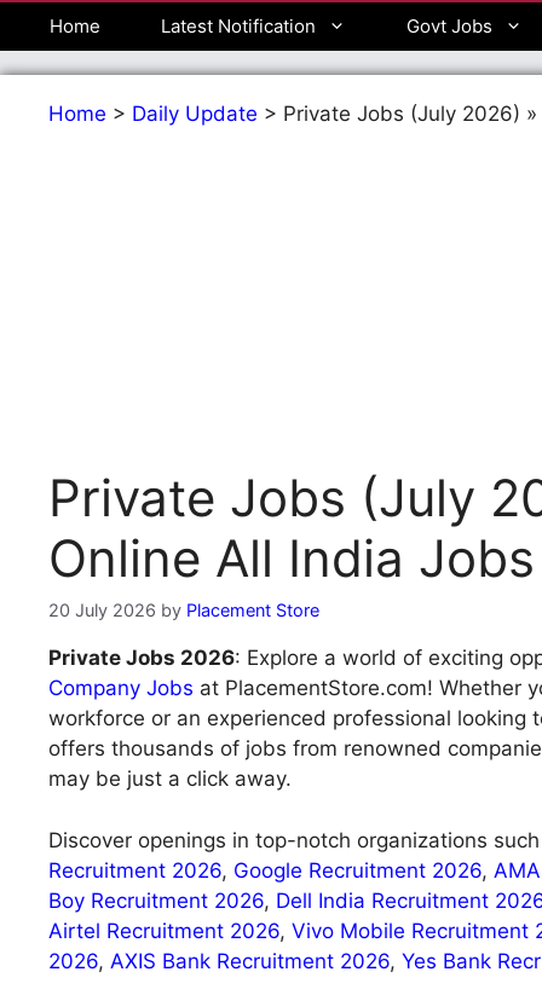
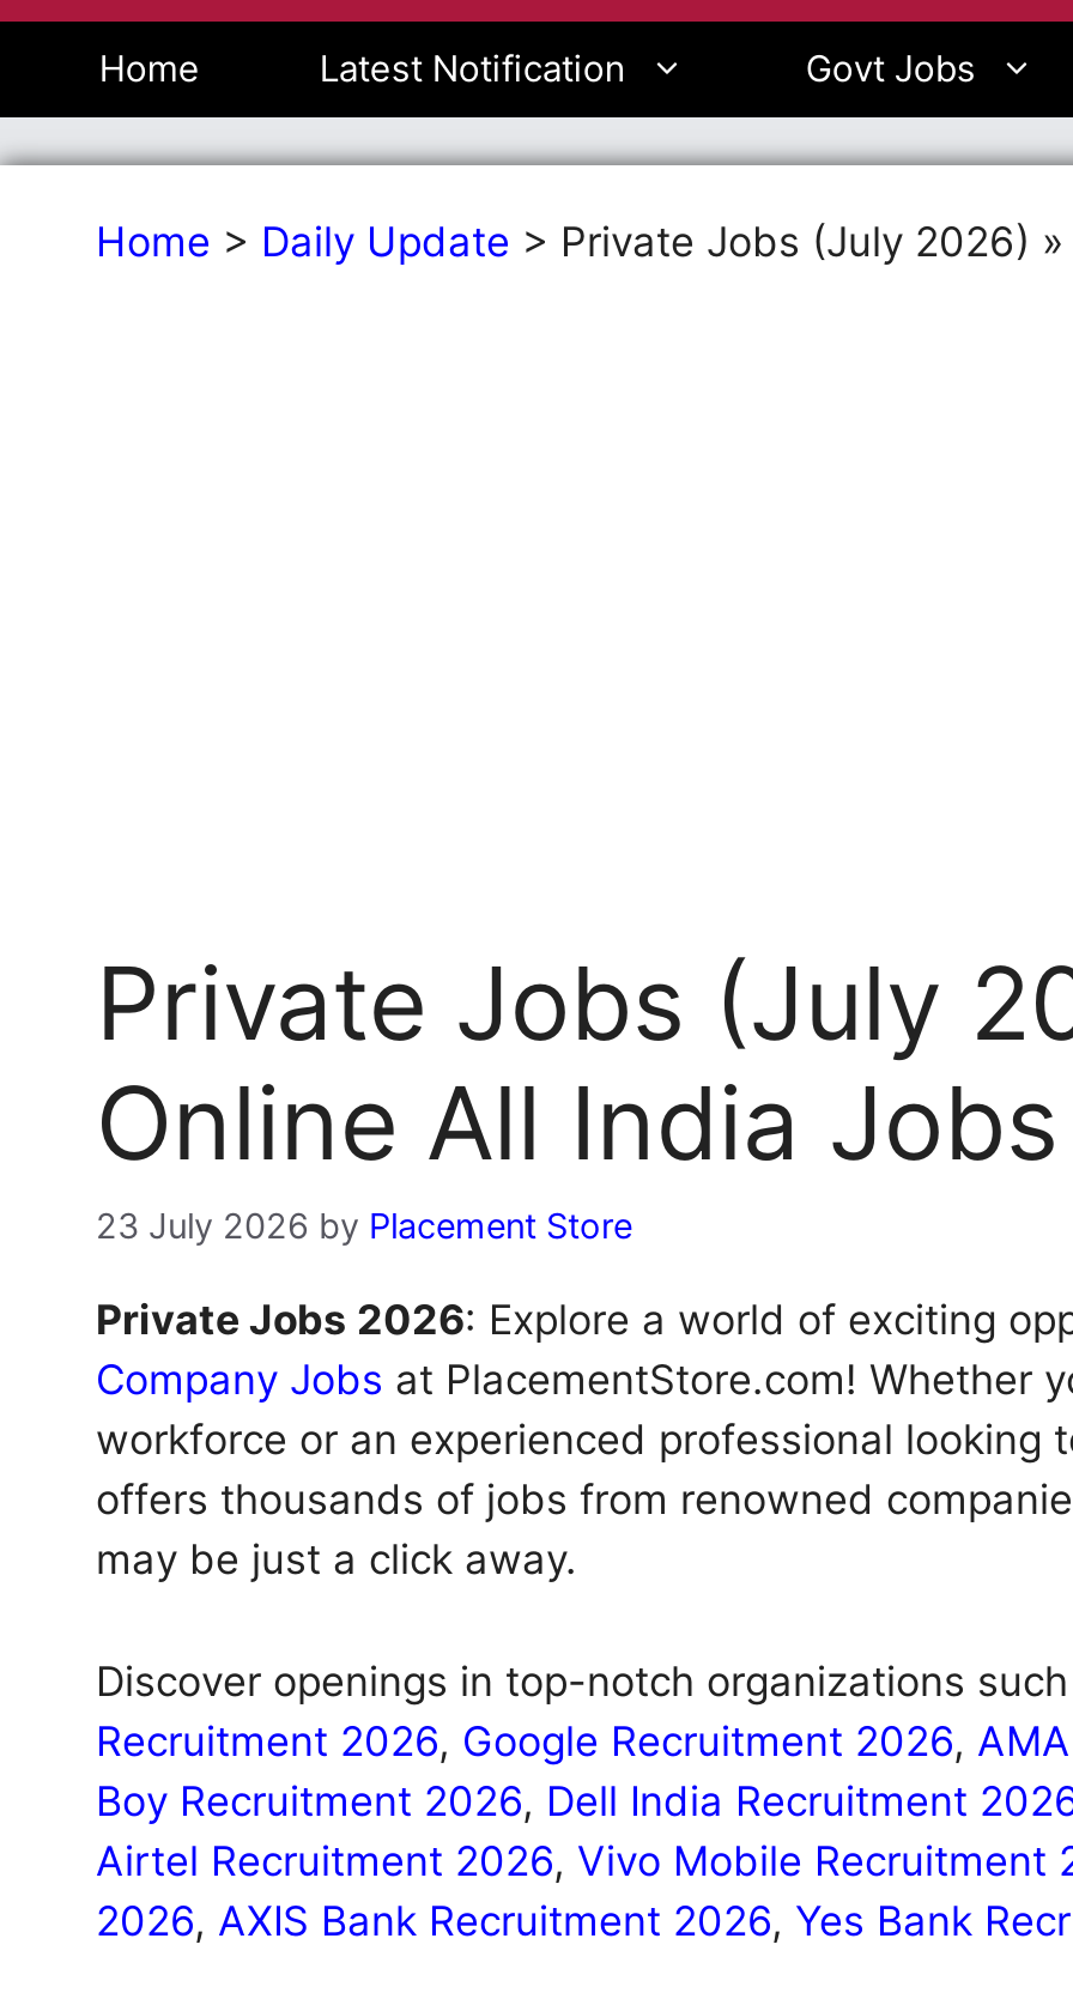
[48,600,319,621] 20 July 2026 by Placement Store -> [96,1206,632,1246] 23 July 2026 by Placement Store

